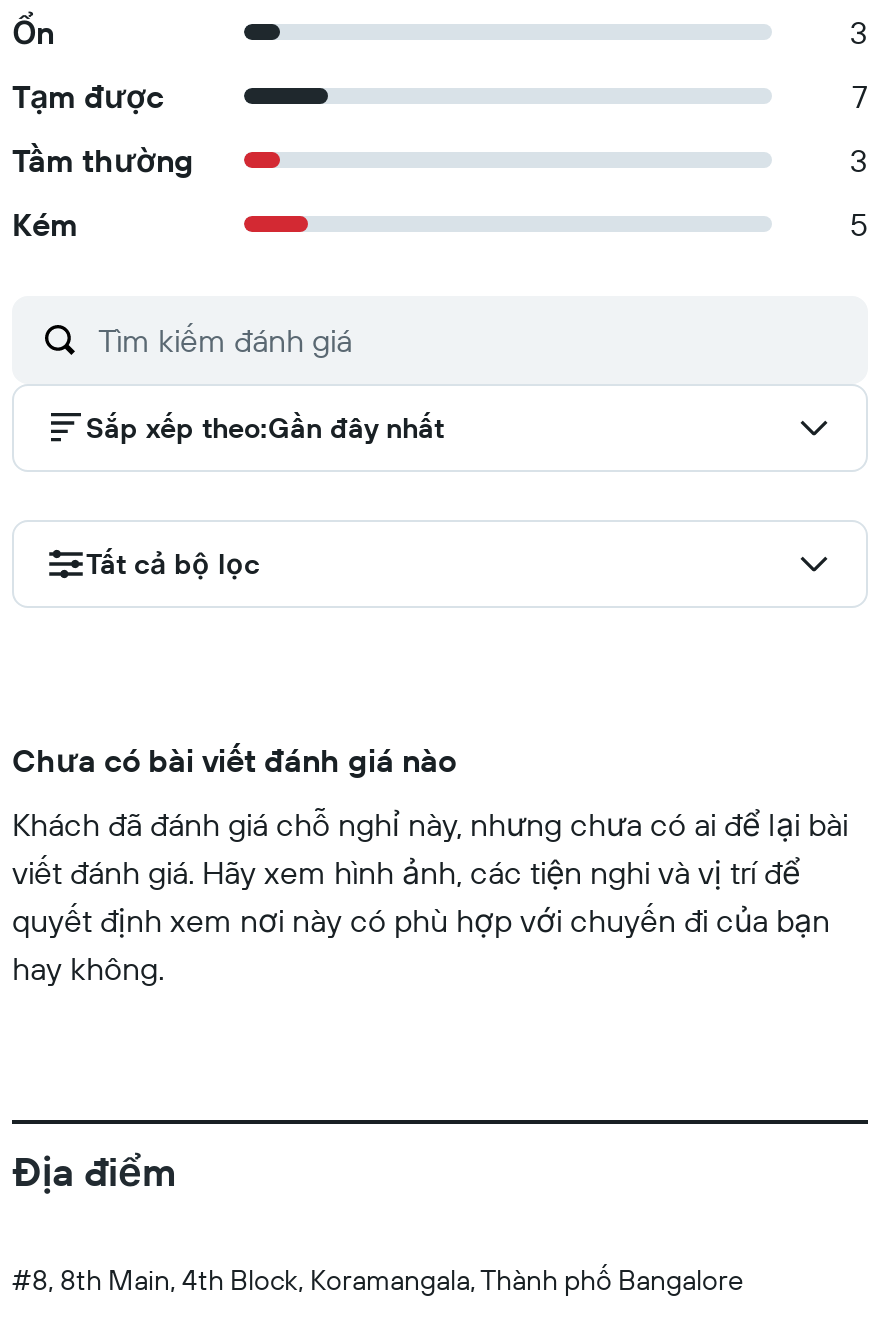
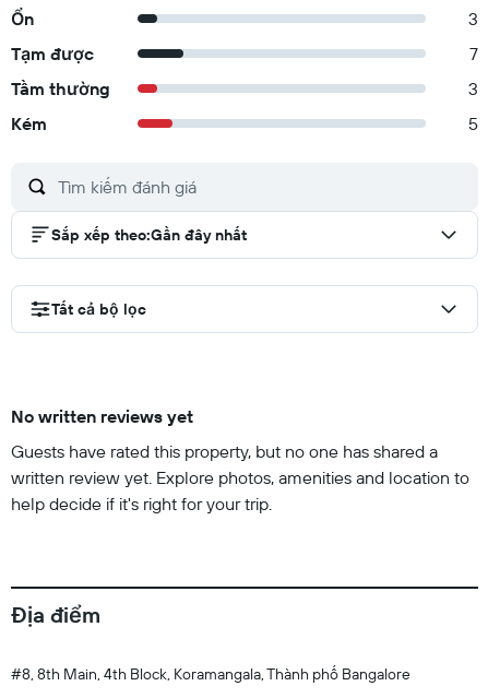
[12,740,456,780] Chưa có bài viết đánh giá nào -> [11,405,193,427] No written reviews yet
[12,804,848,988] Khách đã đánh giá chỗ nghỉ này, nhưng chưa có ai để lại bài | viết đánh giá. Hãy xem hình ảnh, các tiện nghi và vị trí để | quyết định xem nơi này có phù hợp với chuyến đi của bạn | hay không. -> [11,440,469,514] Guests have rated this property, but no one has shared a | written review yet. Explore photos, amenities and location to | help decide if it's right for your trip.

